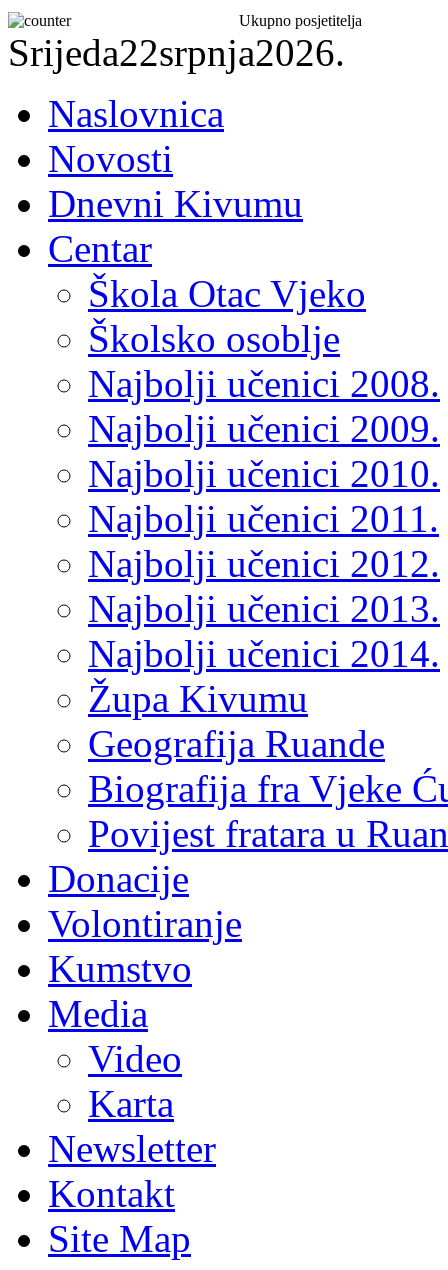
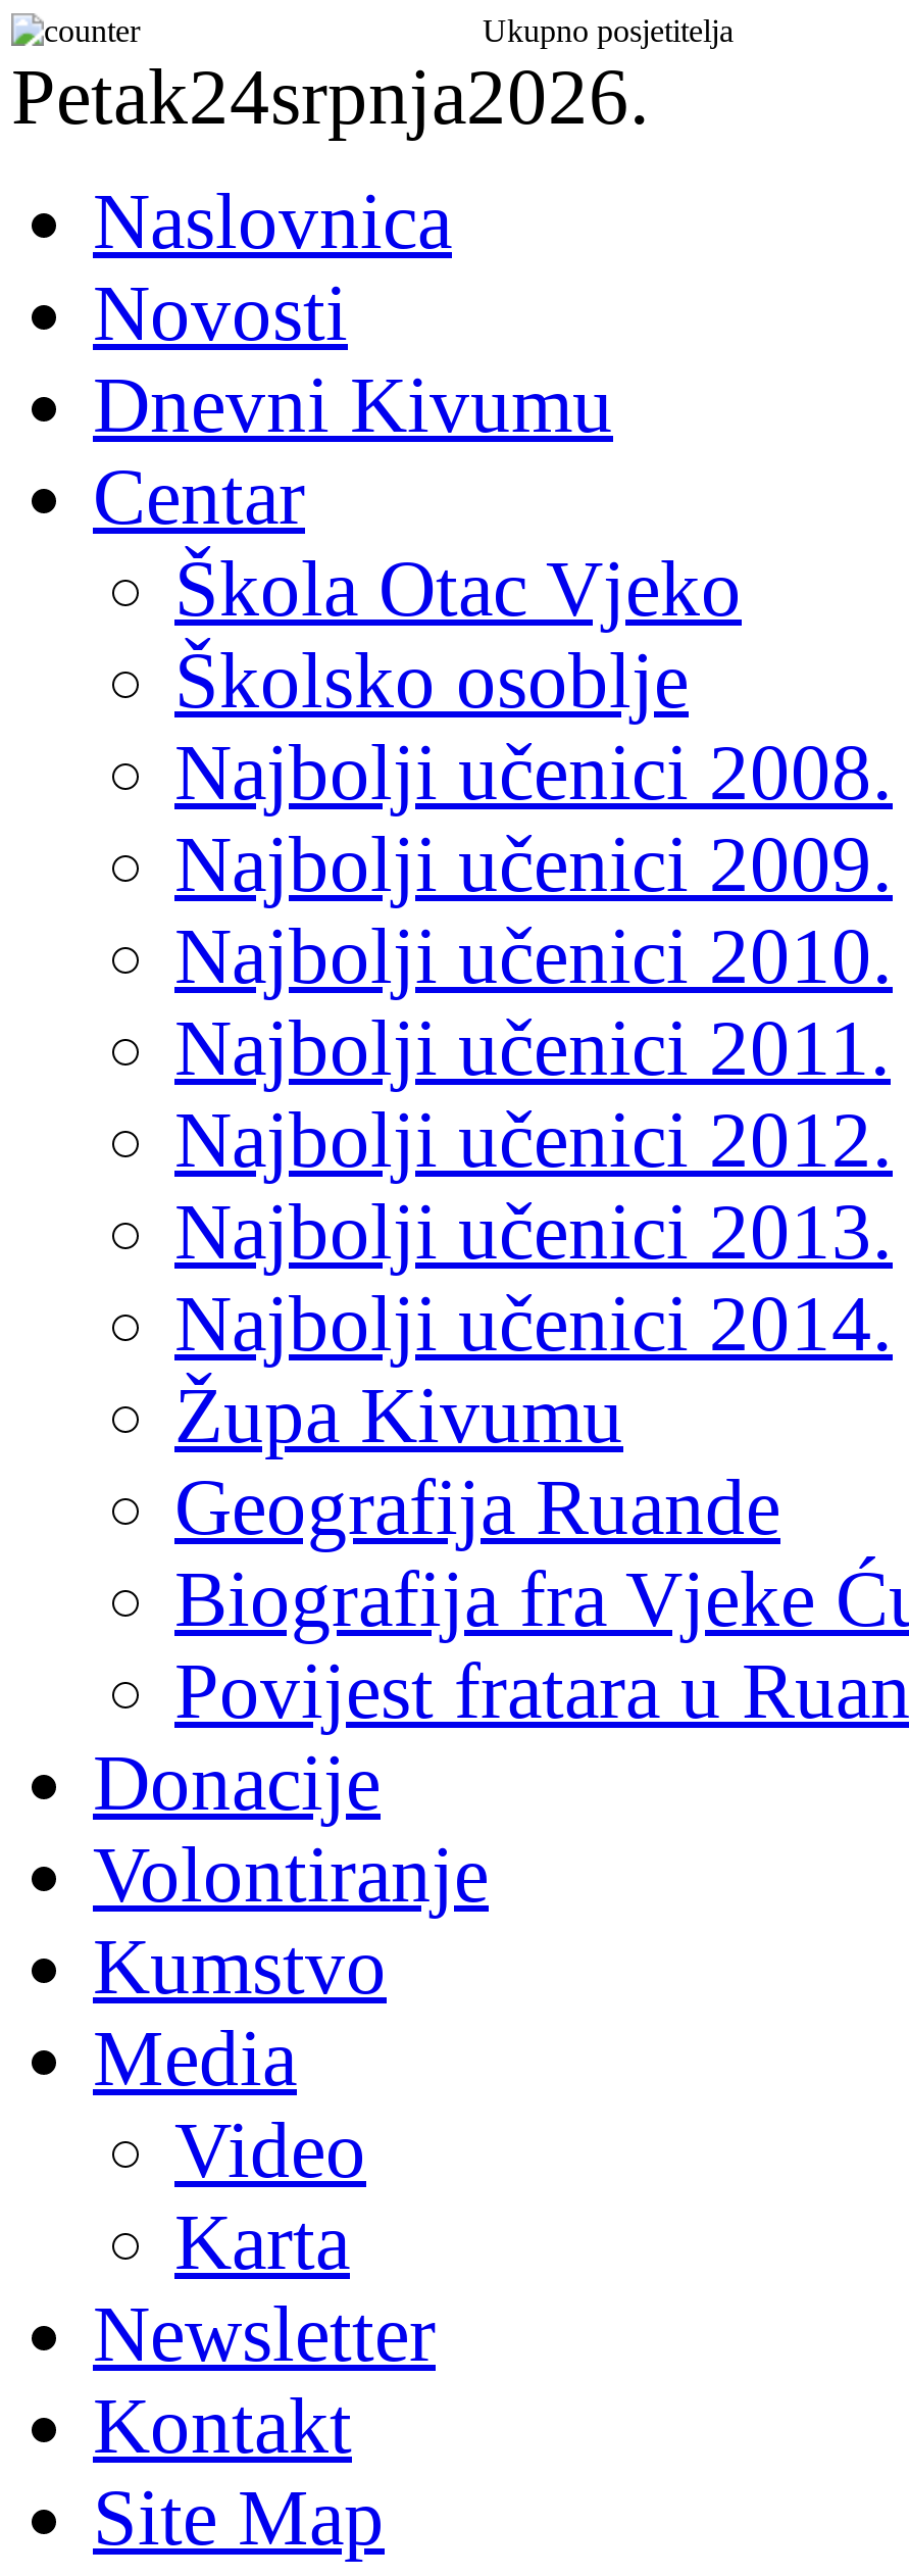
[8,31,345,74] Srijeda22srpnja2026. -> [11,52,650,140] Petak24srpnja2026.

